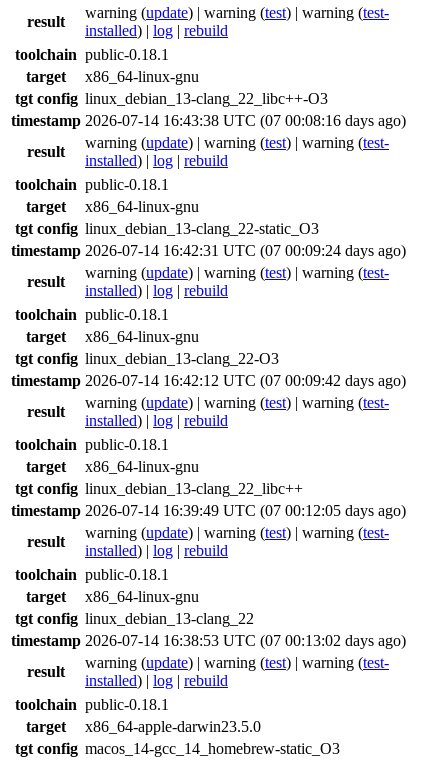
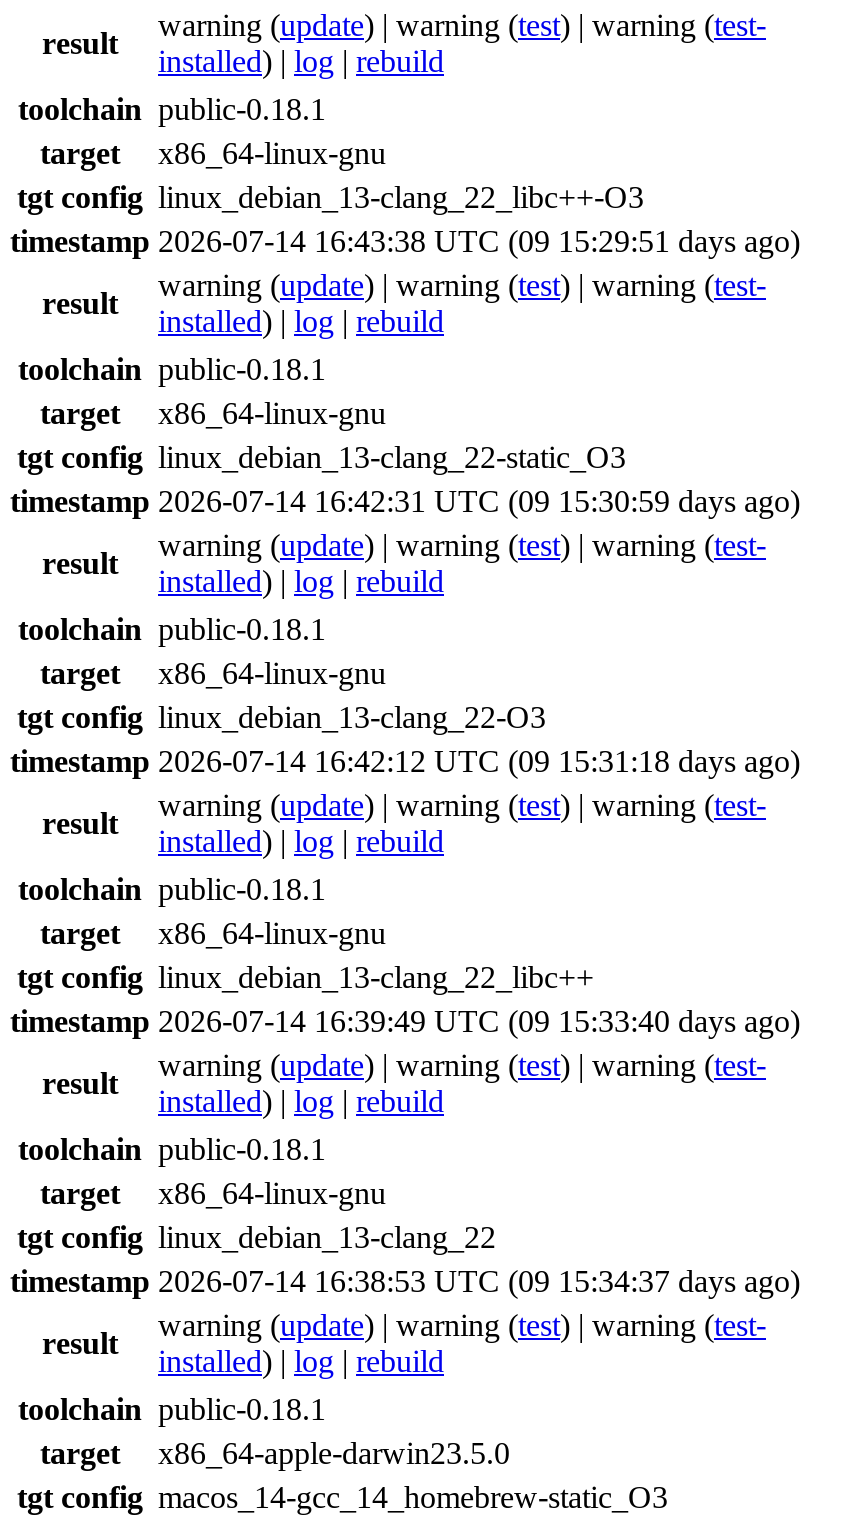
[11,112,406,129] timestamp 2026-07-14 16:43:38 UTC (07 00:08:16 days ago) -> [10,223,800,257] timestamp 2026-07-14 16:43:38 UTC (09 15:29:51 days ago)
[11,242,406,259] timestamp 2026-07-14 16:42:31 UTC (07 00:09:24 days ago) -> [10,483,800,517] timestamp 2026-07-14 16:42:31 UTC (09 15:30:59 days ago)
[11,372,406,389] timestamp 2026-07-14 16:42:12 UTC (07 00:09:42 days ago) -> [10,743,800,777] timestamp 2026-07-14 16:42:12 UTC (09 15:31:18 days ago)
[11,502,406,519] timestamp 2026-07-14 16:39:49 UTC (07 00:12:05 days ago) -> [10,1003,800,1037] timestamp 2026-07-14 16:39:49 UTC (09 15:33:40 days ago)
[11,632,406,649] timestamp 2026-07-14 16:38:53 UTC (07 00:13:02 days ago) -> [10,1263,800,1297] timestamp 2026-07-14 16:38:53 UTC (09 15:34:37 days ago)

